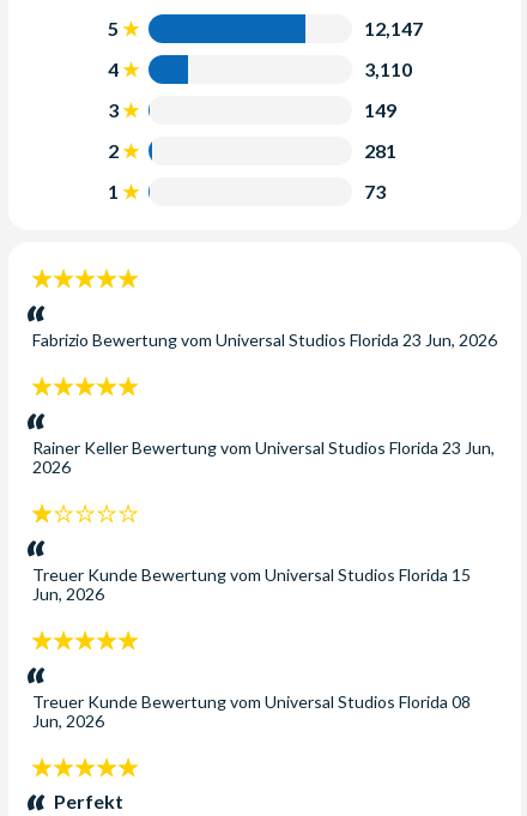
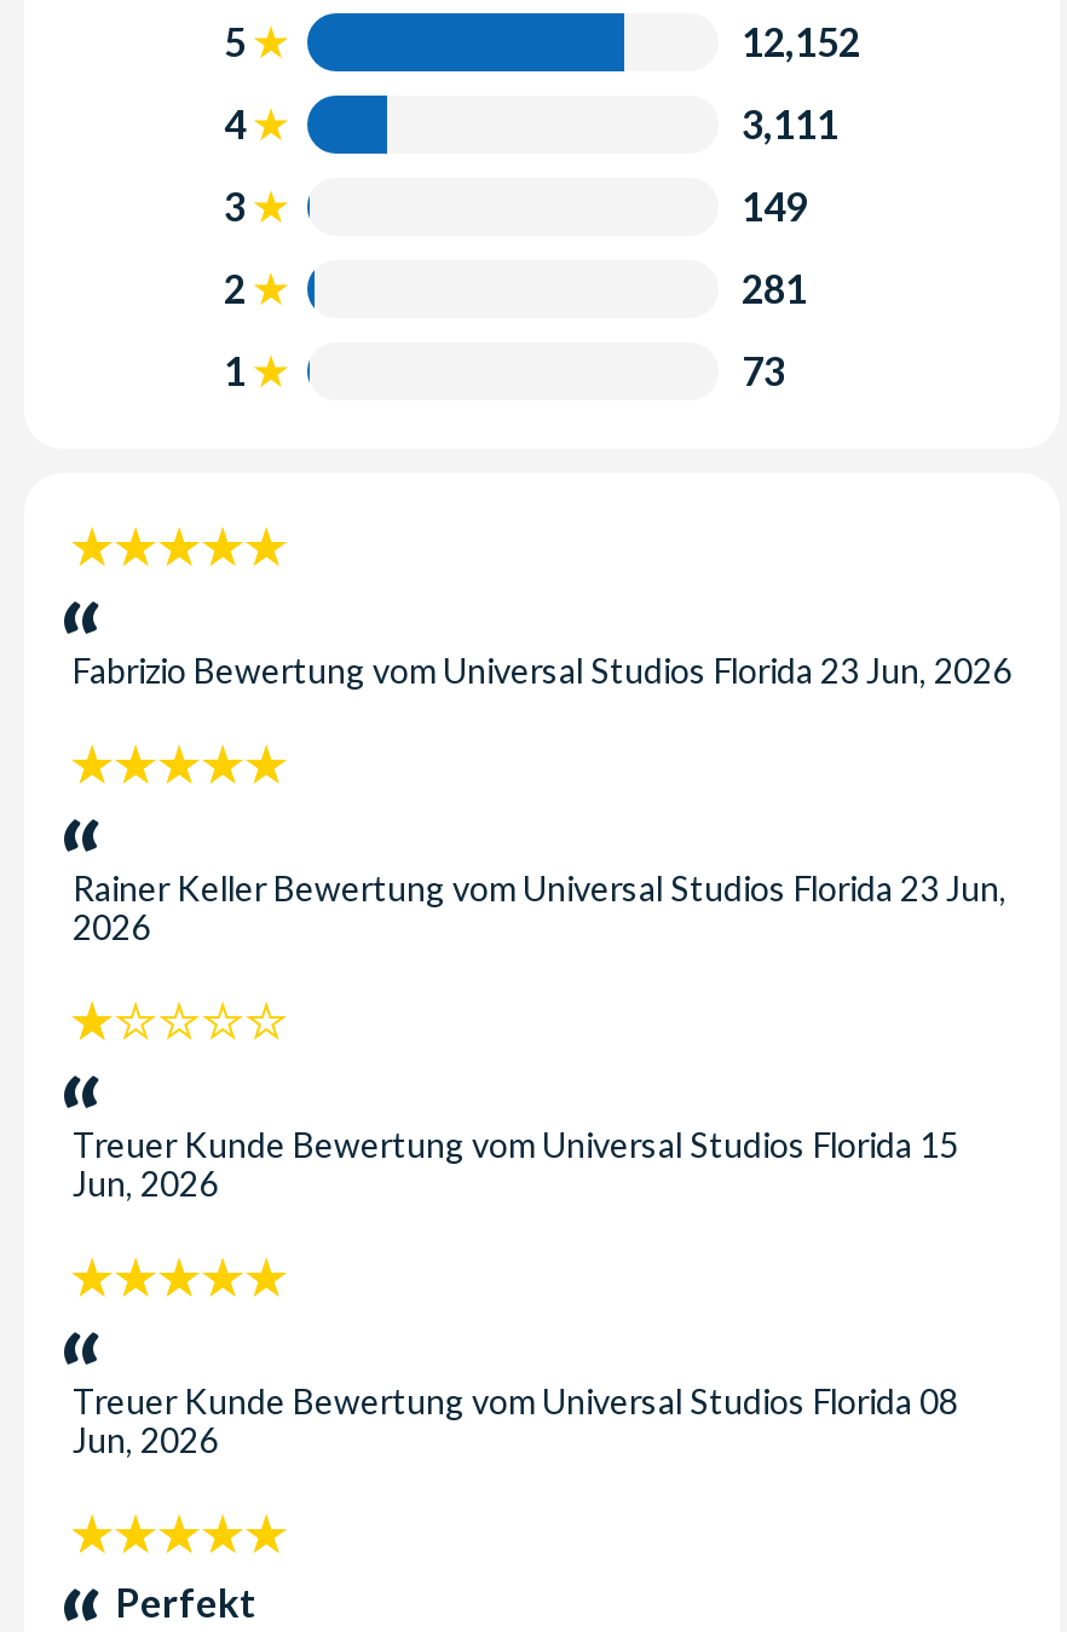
[364,17,422,40] 12,147 -> [742,18,860,64] 12,152
[364,58,411,80] 3,110 -> [742,100,838,146] 3,111

